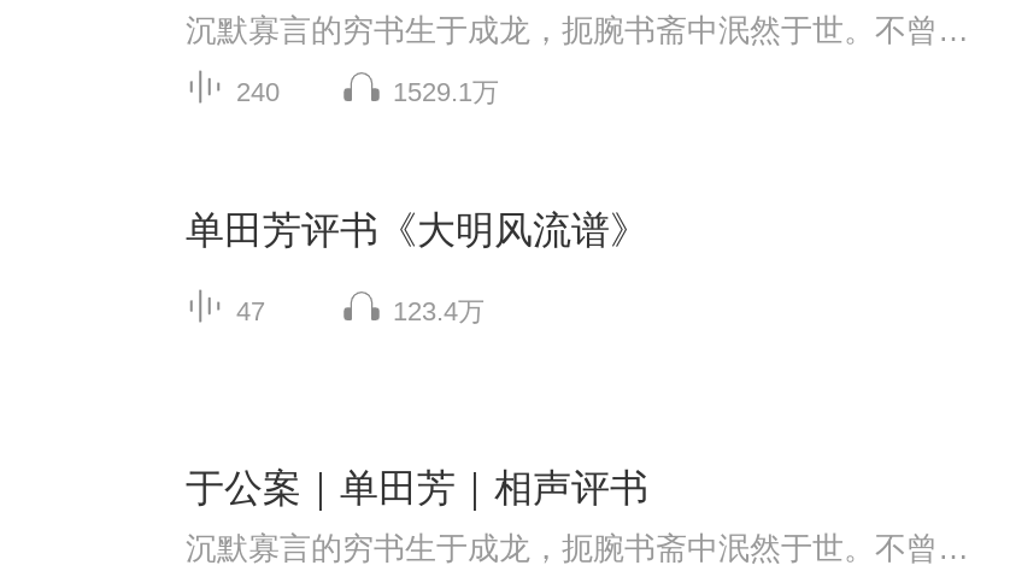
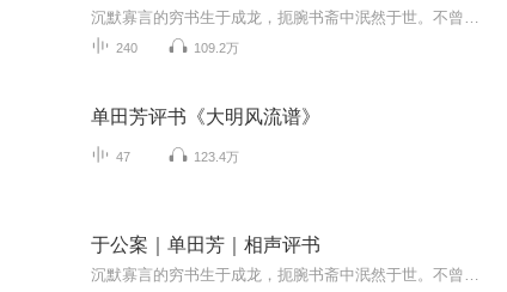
[393,77,499,106] 1529.1万 -> [194,40,239,55] 109.2万

